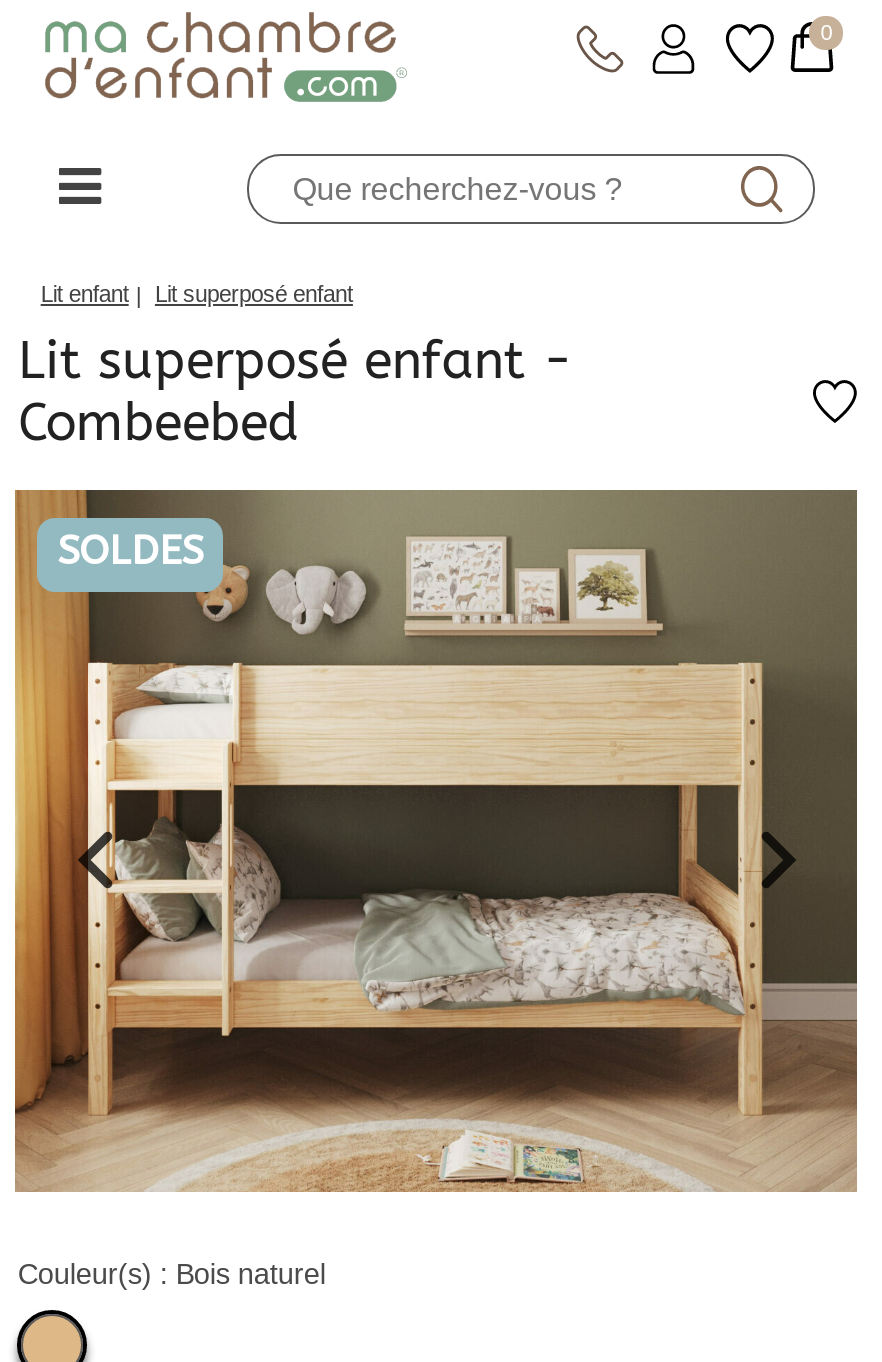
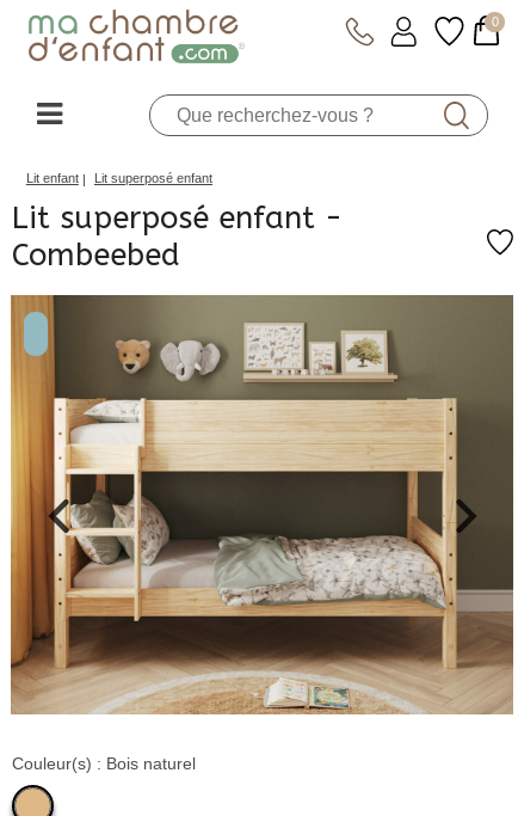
[57,527,203,573] SOLDES -> none

